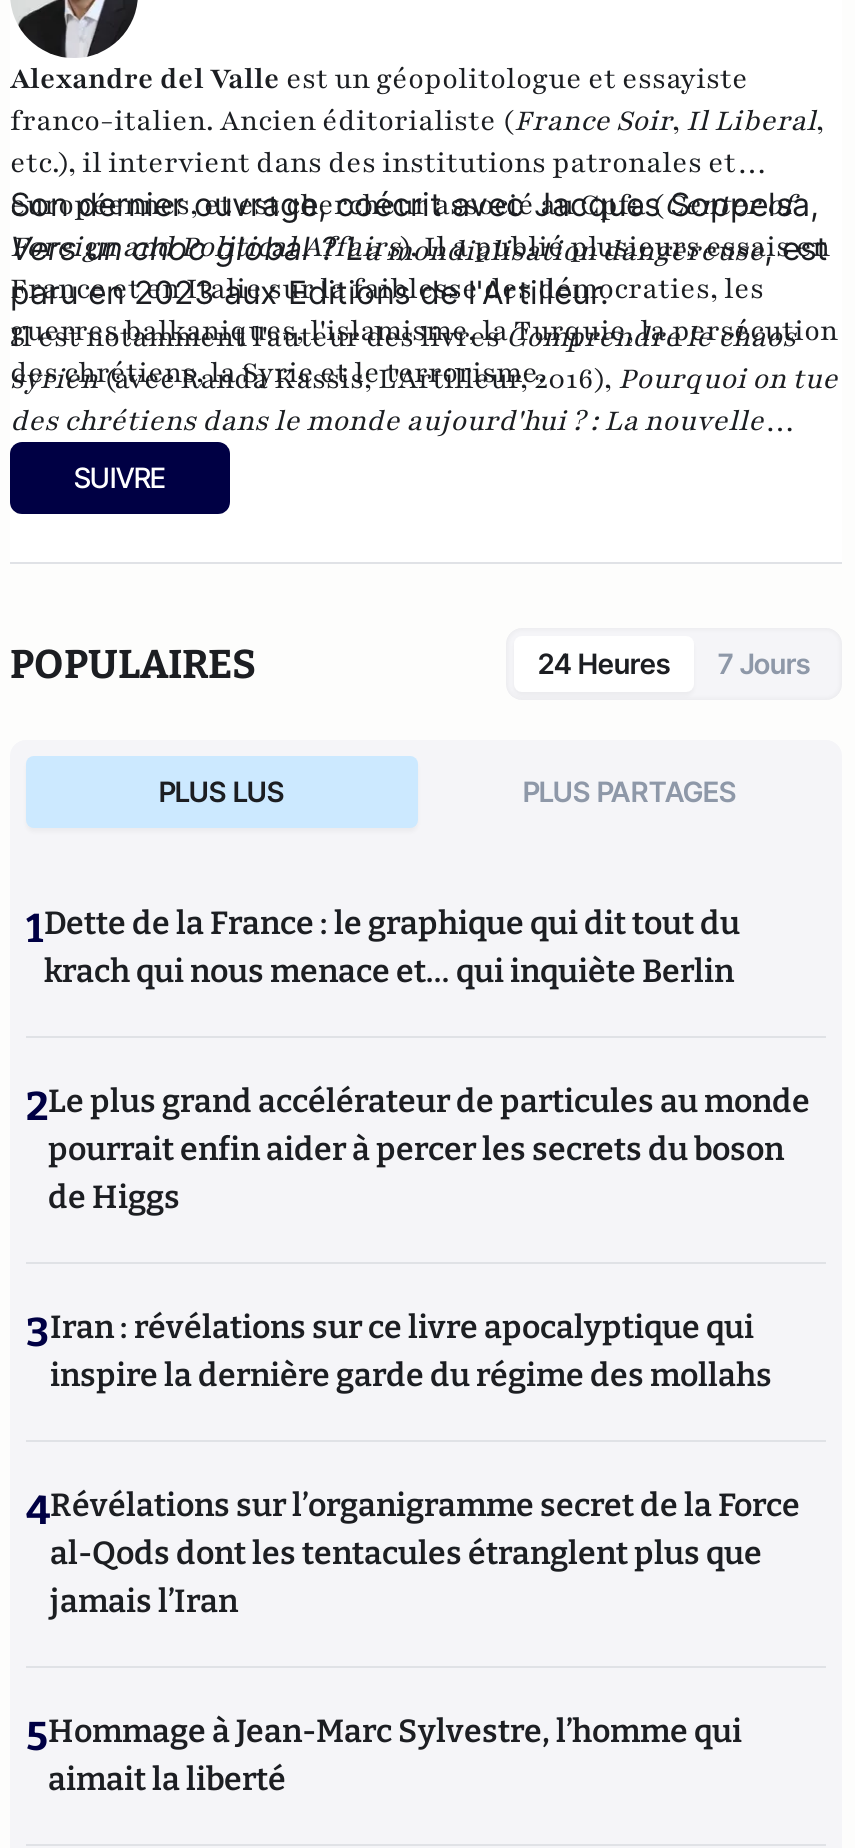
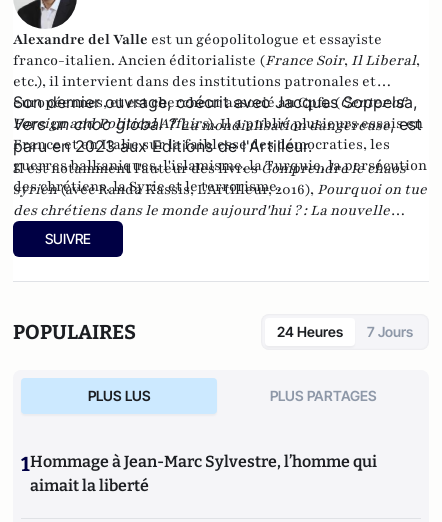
[26,905,810,1761] 1Dette de la France : le graphique qui dit tout du | krach qui nous menace et… qui inquiète Berlin | 2Le plus grand accélérateur de particules au monde | pourrait enfin aider à percer les secrets du boson | de Higgs | 3Iran : révélations sur ce livre apocalyptique qui | inspire la dernière garde du régime des mollahs | 4Révélations sur l’organigramme secret de la Force | al-Qods dont les tentacules étranglent plus que | jamais l’Iran | 5Hommage à Jean-Marc Sylvestre, l’homme qui -> [21,452,377,476] 1Hommage à Jean-Marc Sylvestre, l’homme qui

